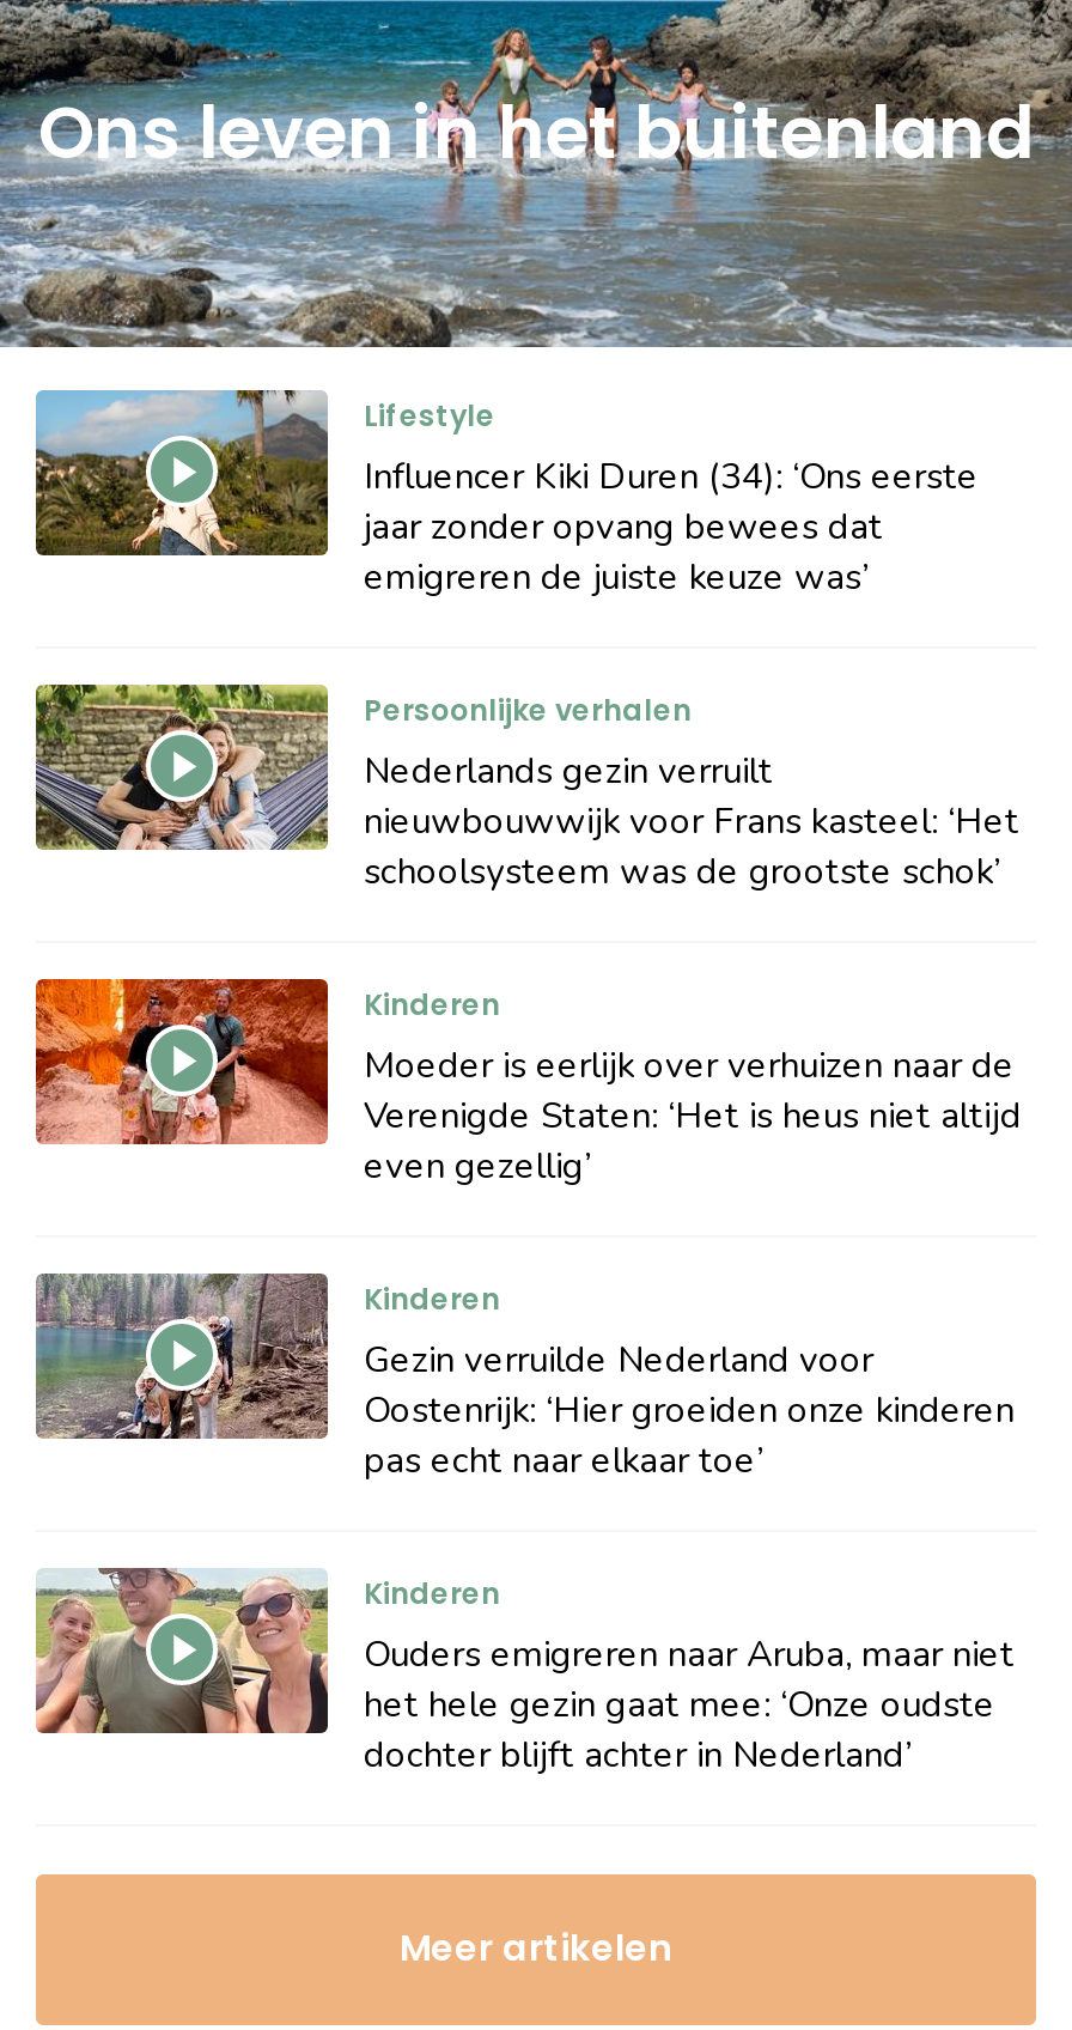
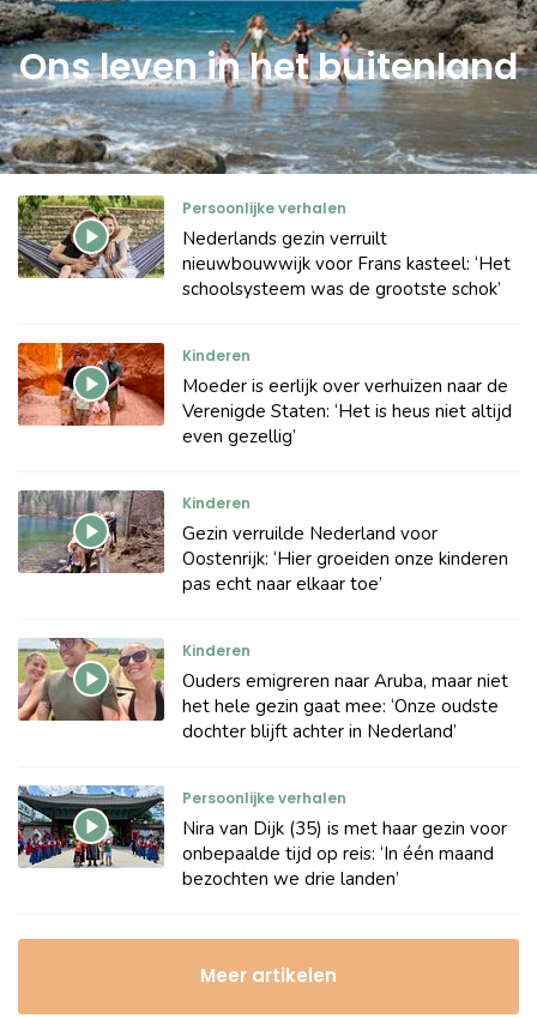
[33,388,979,601] [image] | Lifestyle | Influencer Kiki Duren (34): ‘Ons eerste | jaar zonder opvang bewees dat | emigreren de juiste keuze was’ -> none
moved [31,680,1022,1779] -> [16,193,512,743]: [image] | Persoonlijke verhalen | Nederlands gezin verruilt | ... | het hele gezin gaat mee: ‘Onze oudste | dochter blijft achter in Nederland’
none -> [17,785,507,891] [image] | Persoonlijke verhalen | Nira van Dijk (35) is met haar gezin voor | onbepaalde tijd op reis: ‘In één maand | bezochten we drie landen’

